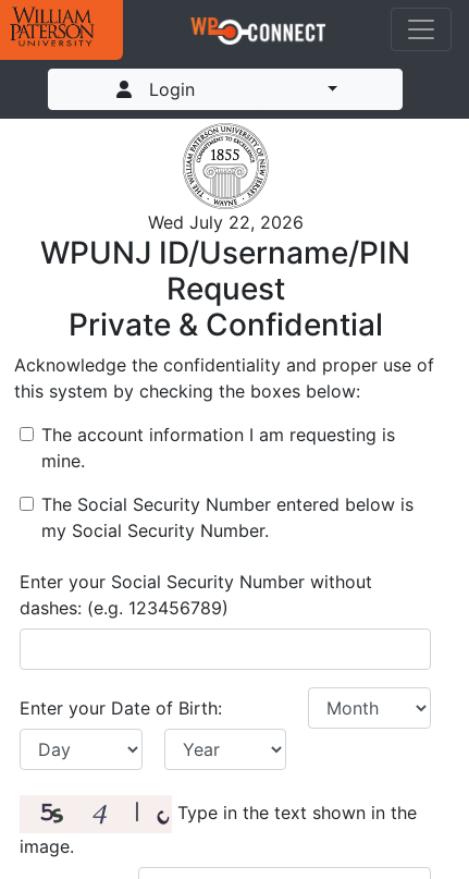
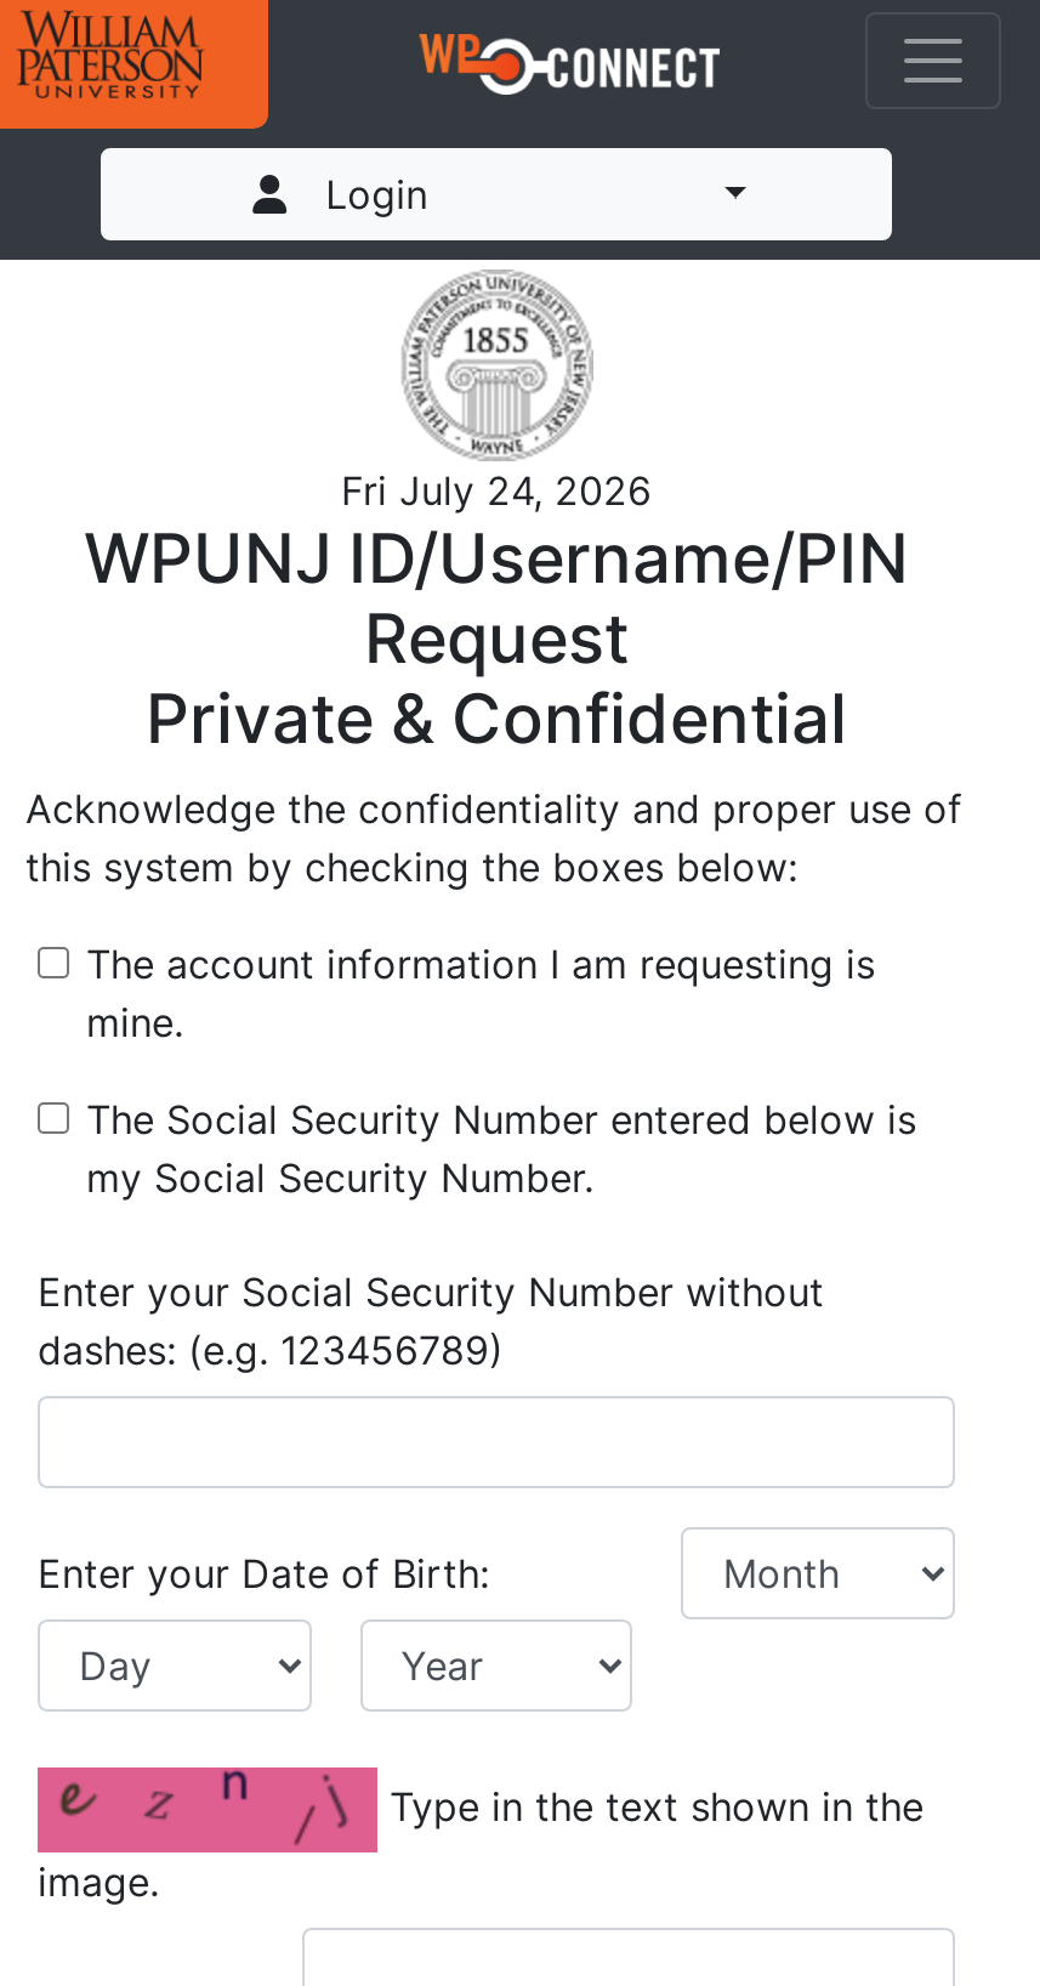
[147,211,303,233] Wed July 22, 2026 -> [341,466,652,515] Fri July 24, 2026
[20,795,172,833] [image] -> [35,1765,380,1855] [image]

